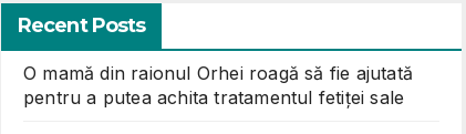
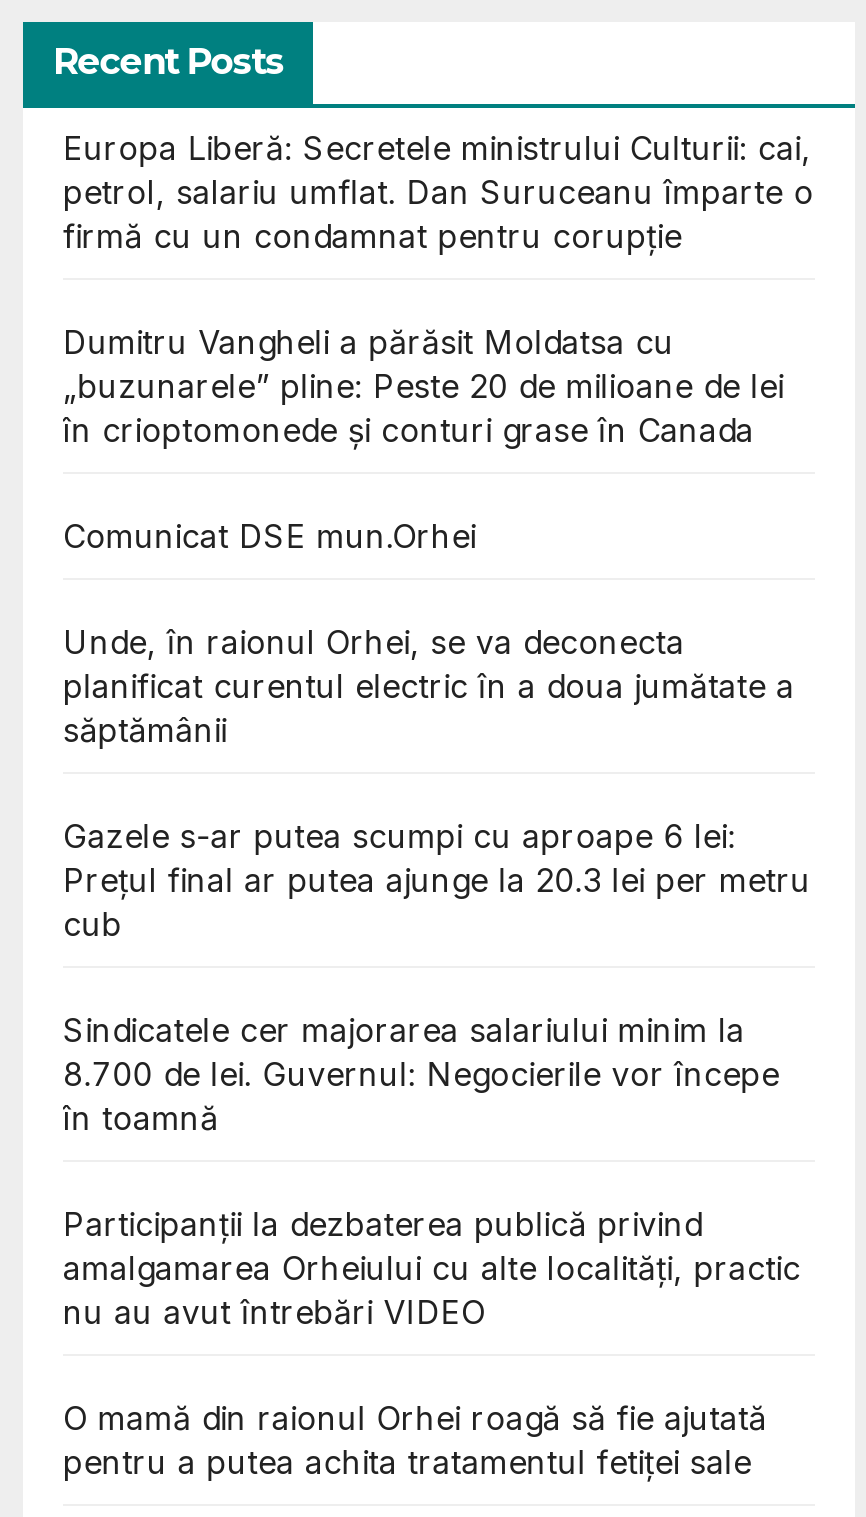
none -> [63,129,814,1333] Europa Liberă: Secretele ministrului Culturii: cai, | petrol, salariu umflat. Dan Suruceanu împarte o | firmă cu un condamnat pentru corupție | Dumitru Vangheli a părăsit Moldatsa cu | „buzunarele” pline: Peste 20 de milioane de lei | în crioptomonede și conturi grase în Canada | Comunicat DSE mun.Orhei | Unde, în raionul Orhei, se va deconecta | planificat curentul electric în a doua jumătate a | săptămânii | Gazele s-ar putea scumpi cu aproape 6 lei: | Prețul final ar putea ajunge la 20.3 lei per metru | cub | Sindicatele cer majorarea salariului minim la | 8.700 de lei. Guvernul: Negocierile vor începe | în toamnă | Participanții la dezbaterea publică privind | amalgamarea Orheiului cu alte localități, practic | nu au avut întrebări VIDEO

